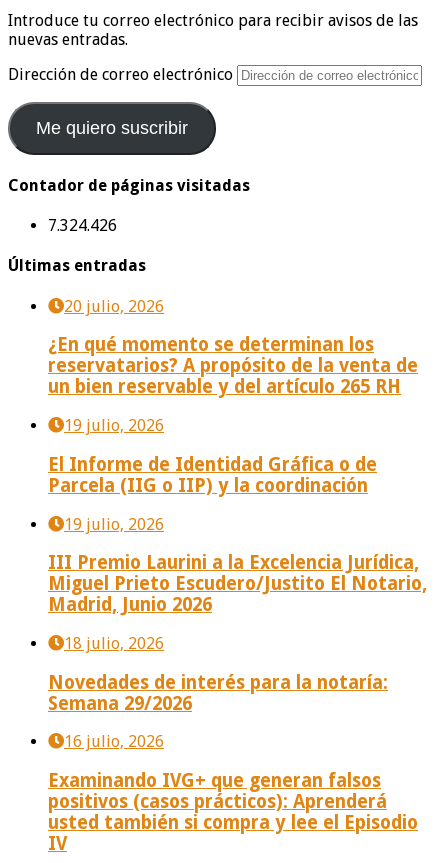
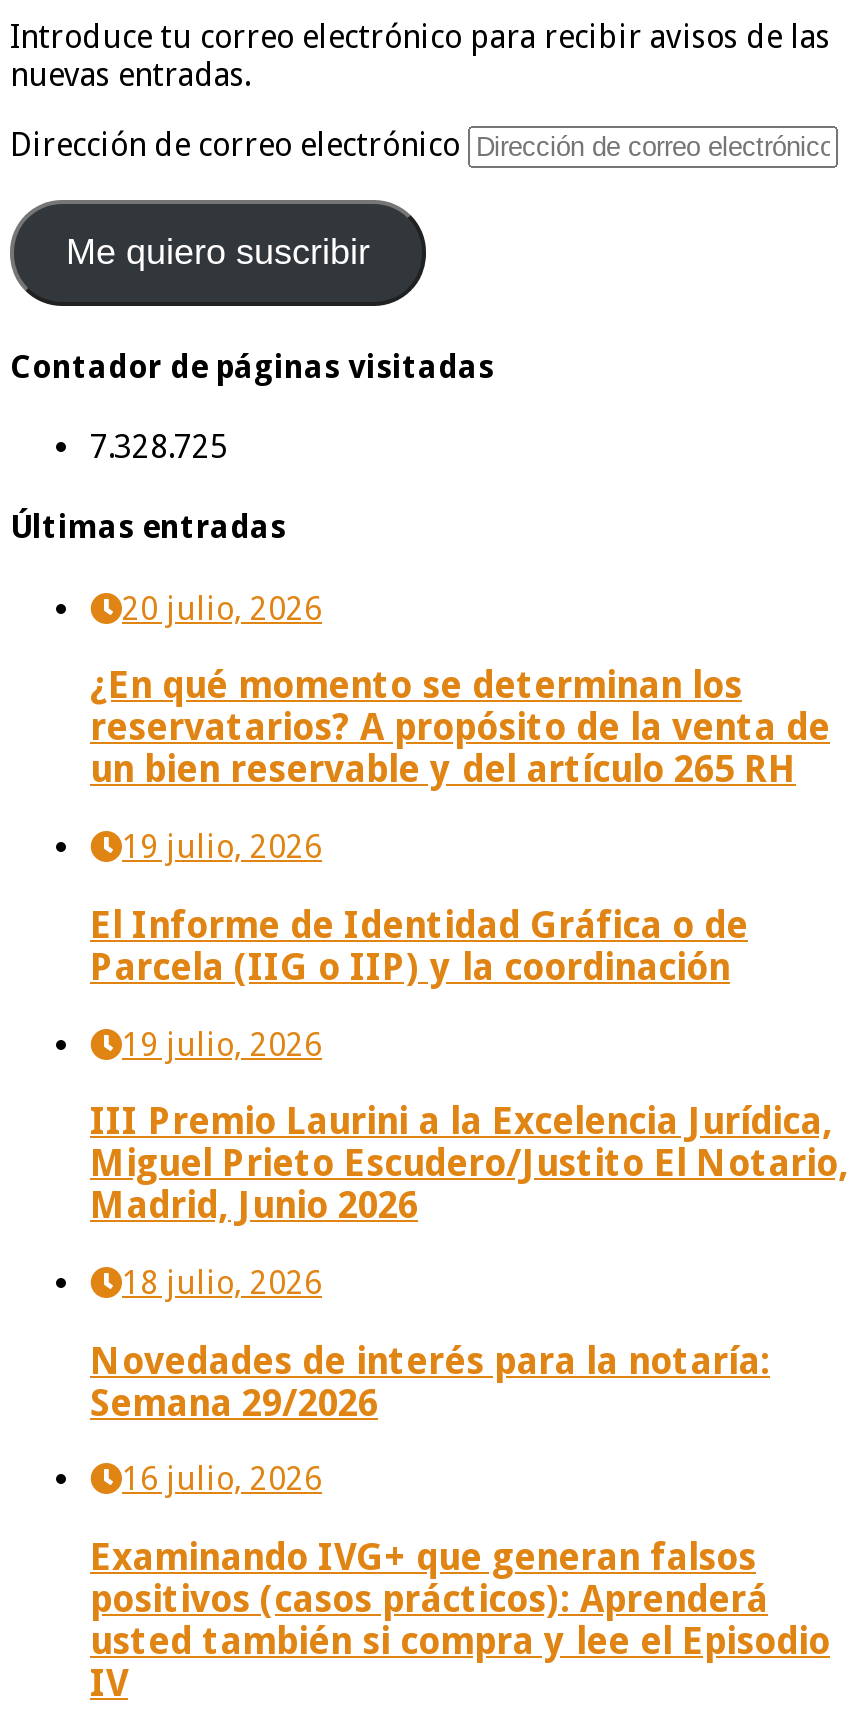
[48,216,117,235] 7.324.426 -> [90,428,228,466] 7.328.725

